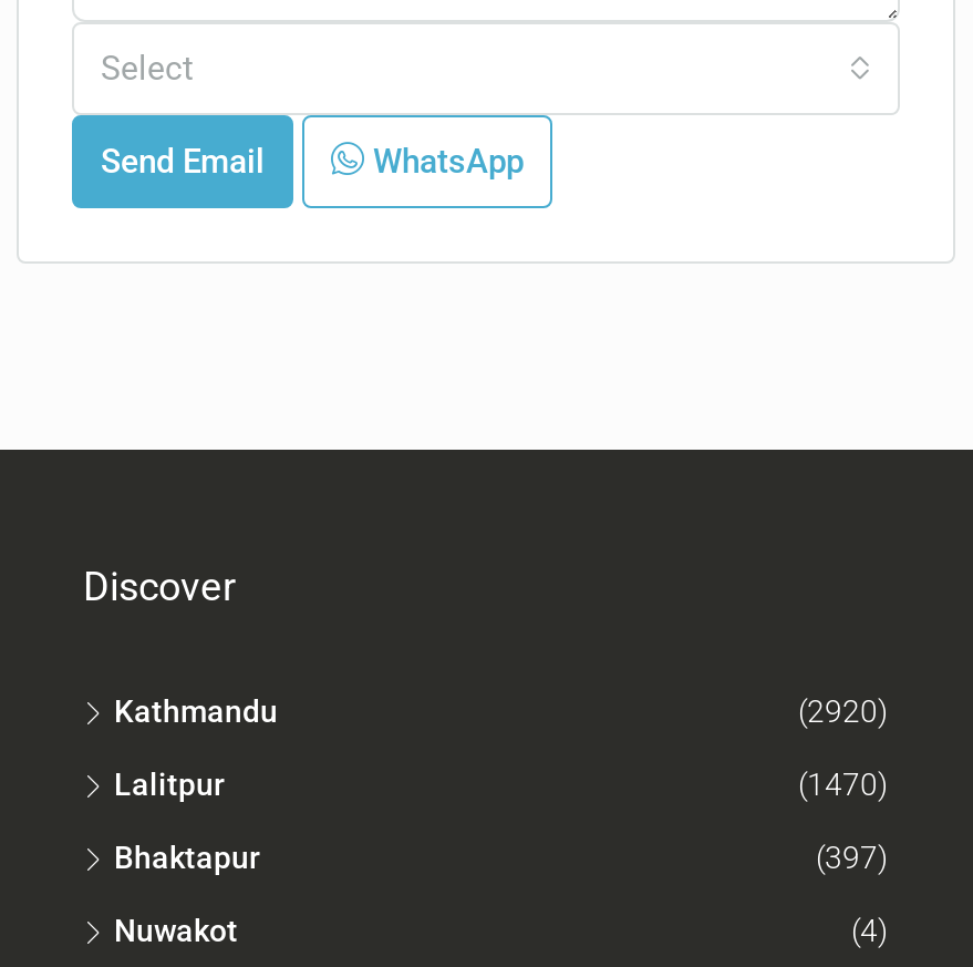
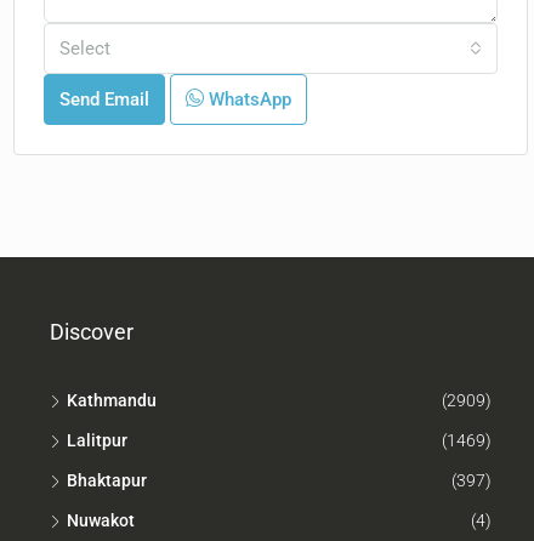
[798,695,889,730] (2920) -> [442,391,492,411] (2909)
[798,768,889,803] (1470) -> [442,431,492,451] (1469)

